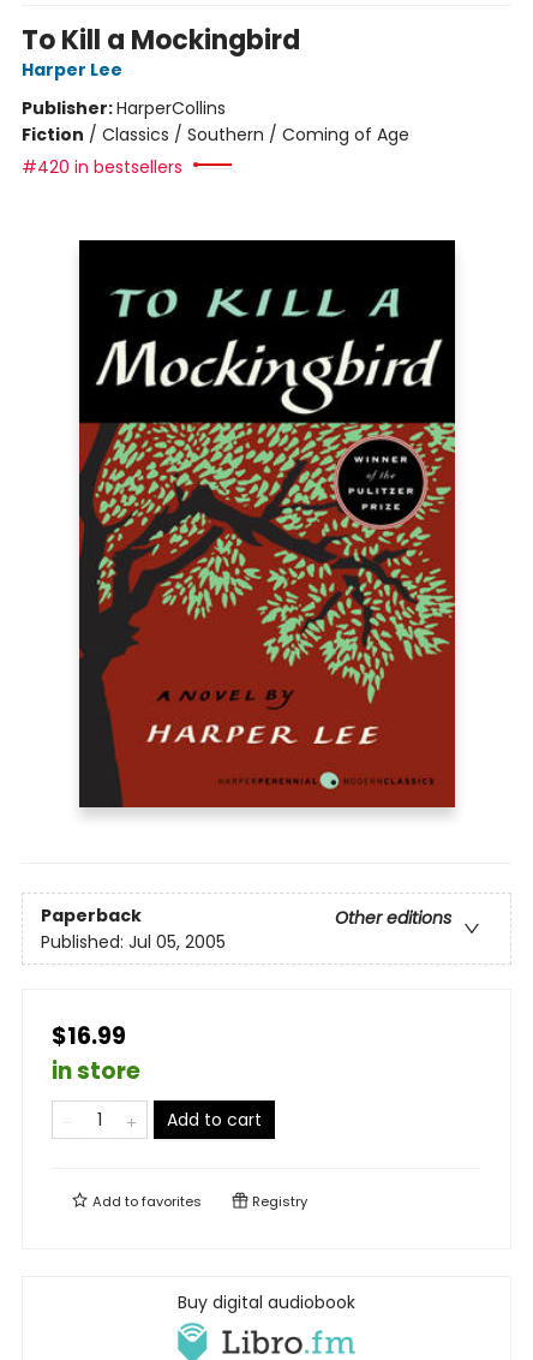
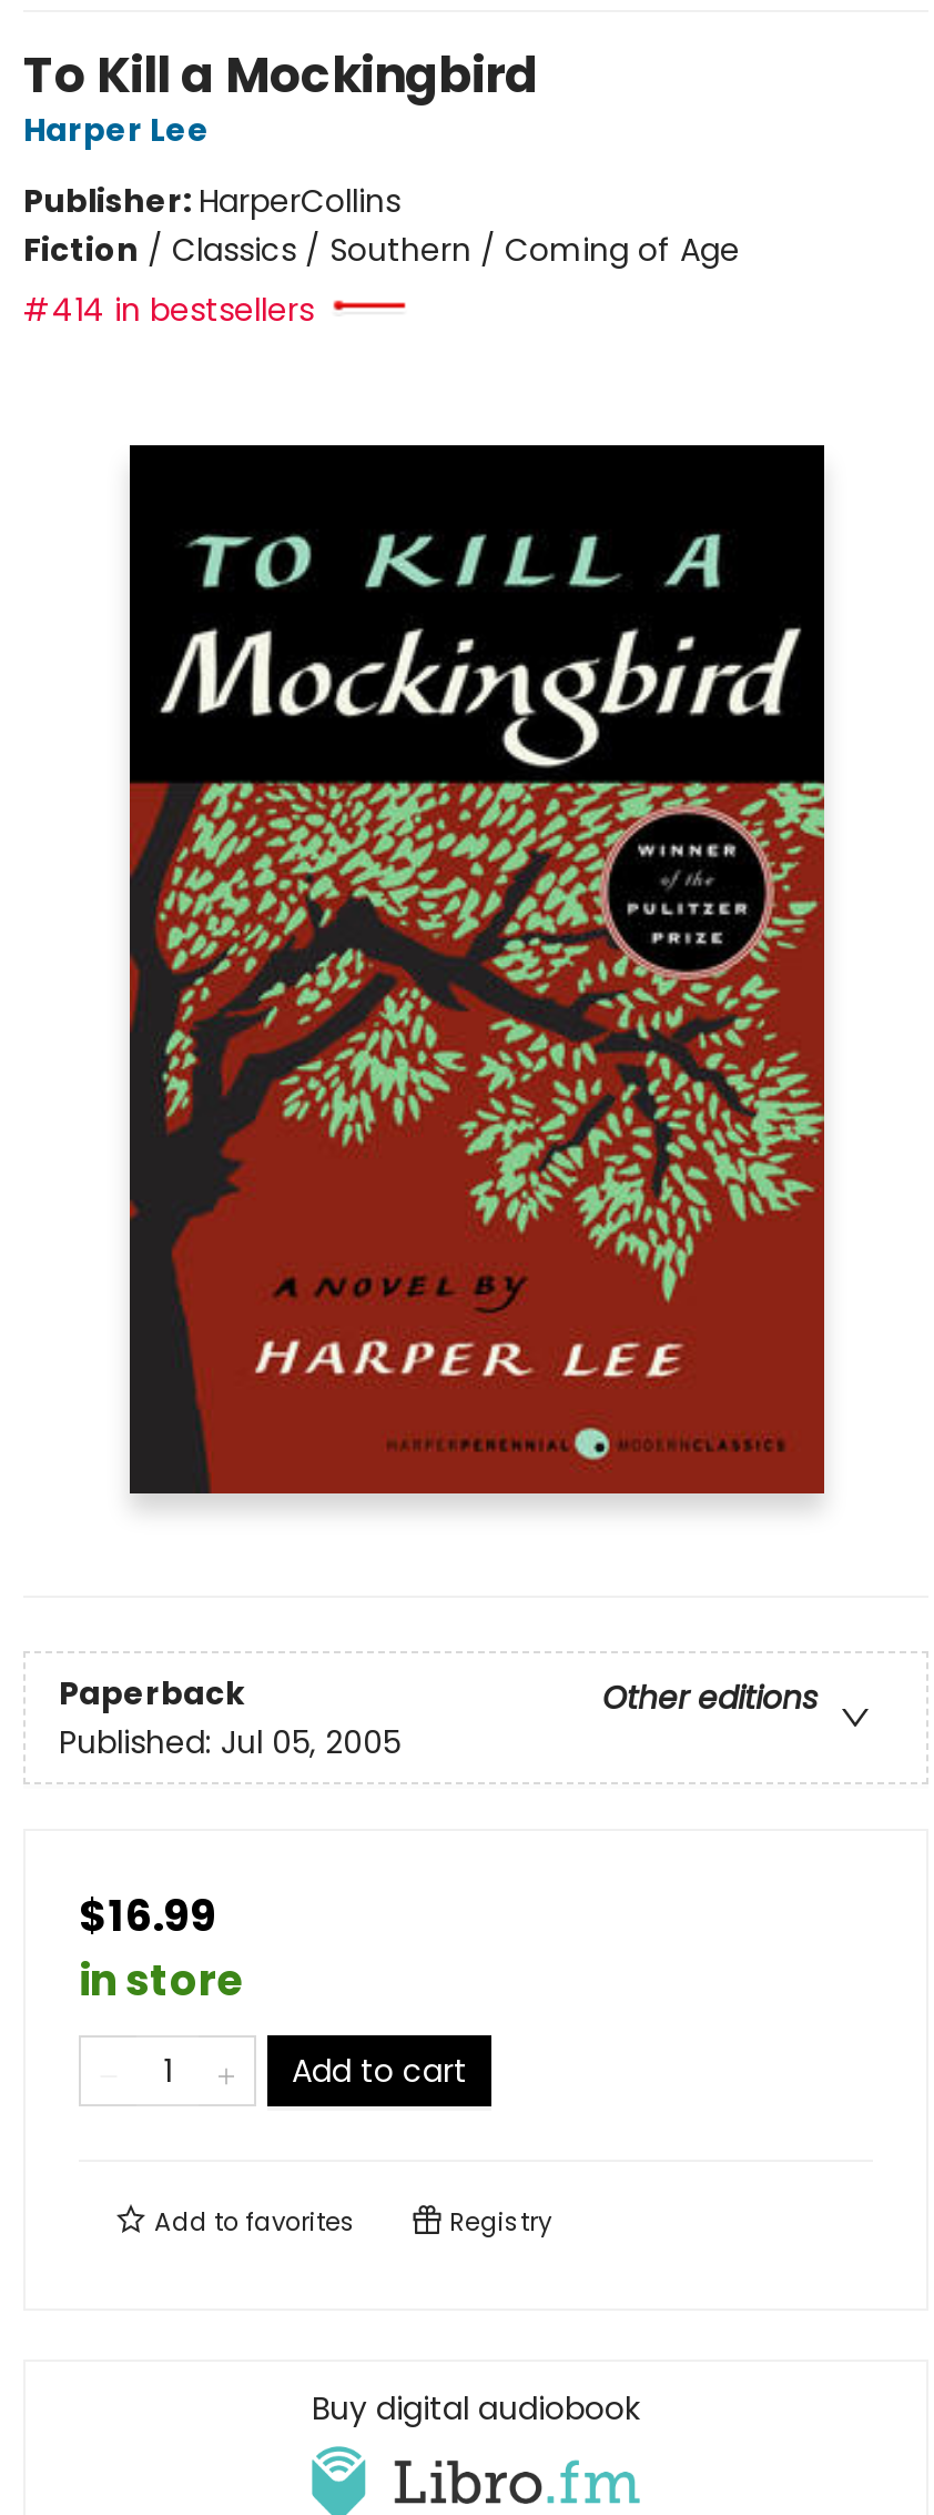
[22,155,182,179] #420 in bestsellers -> [23,288,314,332] #414 in bestsellers

